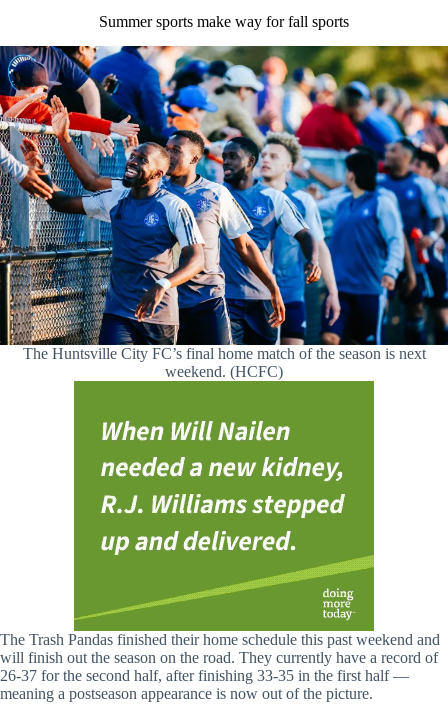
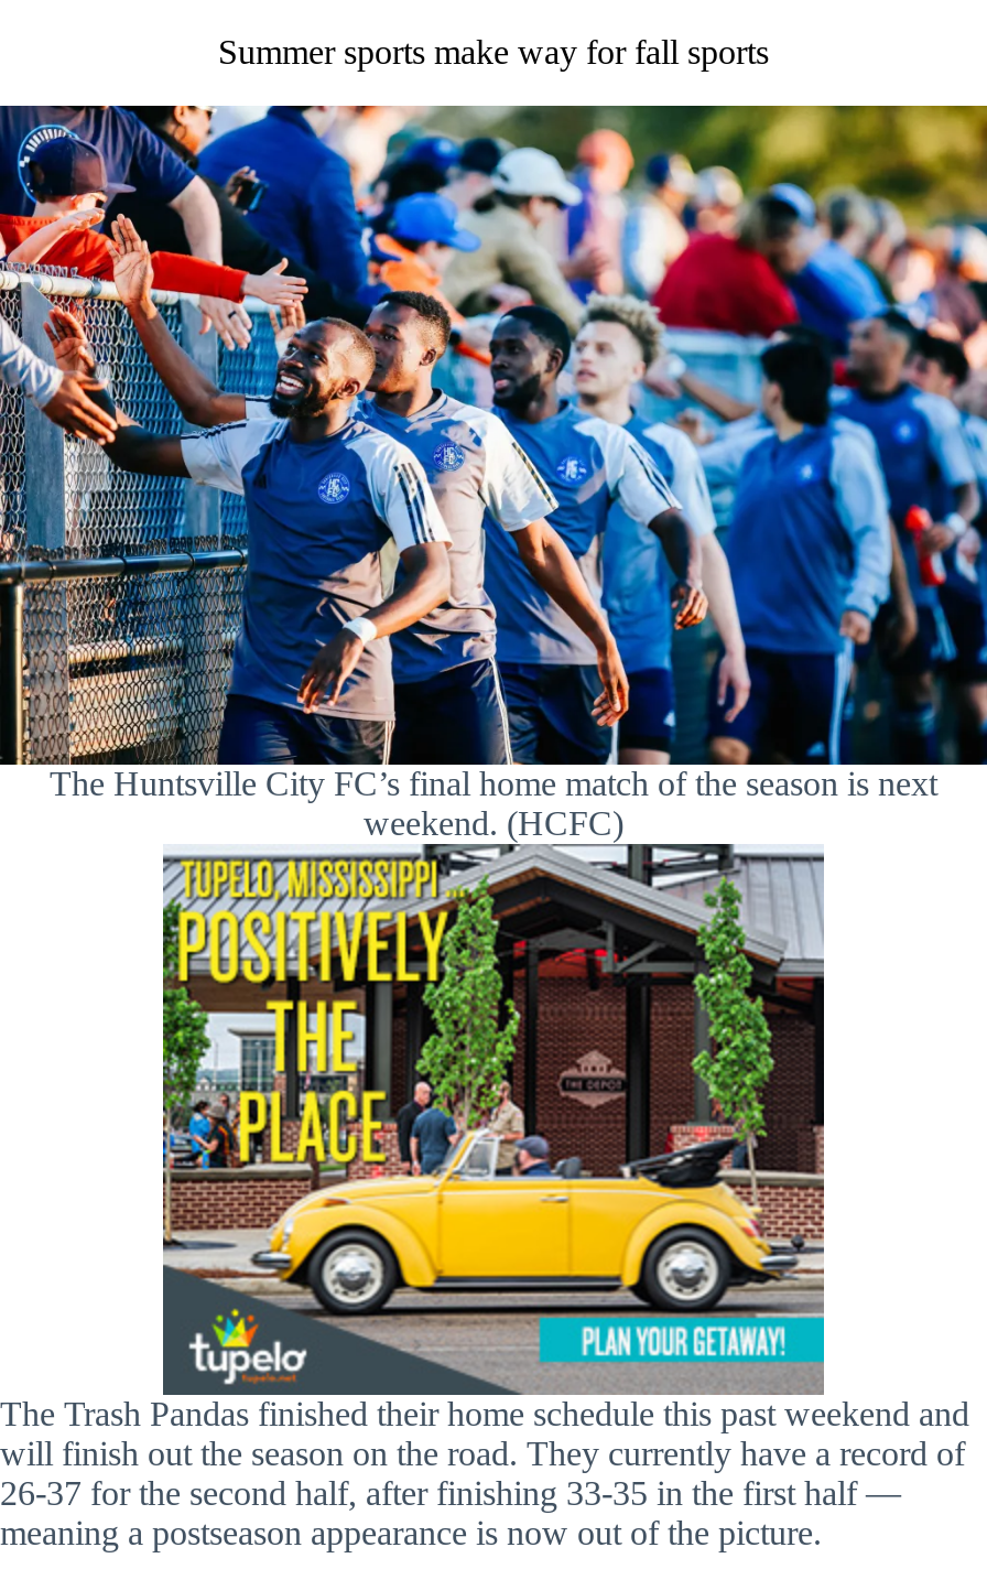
[73,380,375,628] [image] -> [161,843,826,1389] [image]

